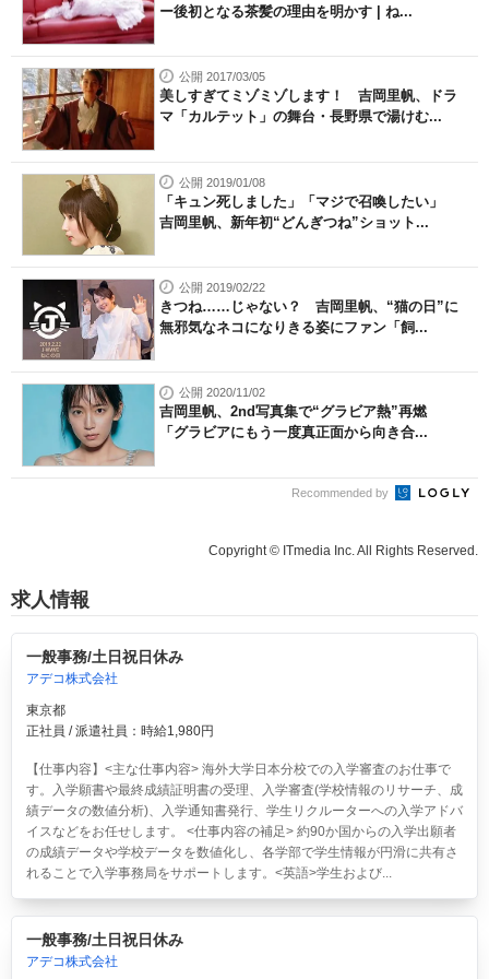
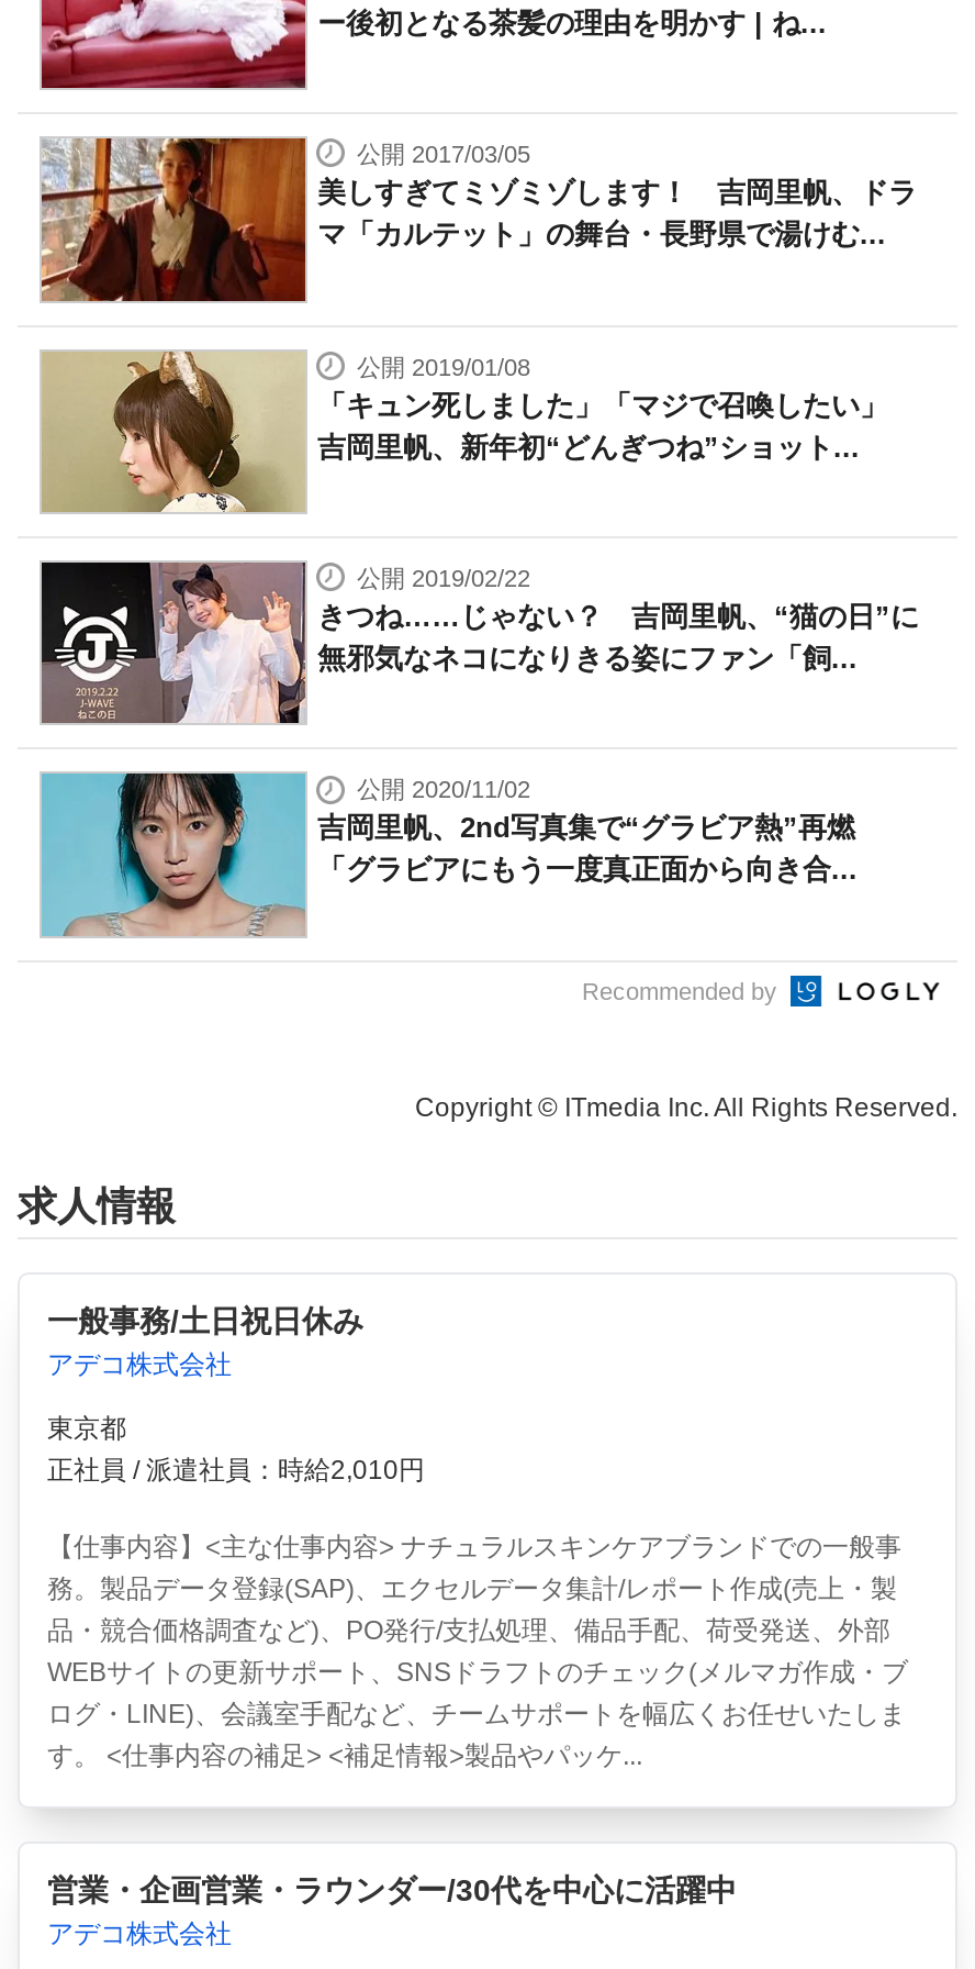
[26,724,213,739] 正社員 / 派遣社員：時給1,980円 -> [47,1456,425,1486] 正社員 / 派遣社員：時給2,010円
[26,762,462,881] 【仕事内容】<主な仕事内容> 海外大学日本分校での入学審査のお仕事で | す。入学願書や最終成績証明書の受理、入学審査(学校情報のリサーチ、成 | 績データの数値分析)、入学通知書発行、学生リクルーターへの入学アドバ | イスなどをお任せします。 <仕事内容の補足> 約90か国からの入学出願者 | の成績データや学校データを数値化し、各学部で学生情報が円滑に共有さ | れることで入学事務局をサポートします。<英語>学生および... -> [47,1533,908,1772] 【仕事内容】<主な仕事内容> ナチュラルスキンケアブランドでの一般事 | 務。製品データ登録(SAP)、エクセルデータ集計/レポート作成(売上・製 | 品・競合価格調査など)、PO発行/支払処理、備品手配、荷受発送、外部 | WEBサイトの更新サポート、SNSドラフトのチェック(メルマガ作成・ブ | ログ・LINE)、会議室手配など、チームサポートを幅広くお任せいたしま | す。 <仕事内容の補足> <補足情報>製品やパッケ...
[26,931,183,949] 一般事務/土日祝日休み -> [47,1873,737,1908] 営業・企画営業・ラウンダー/30代を中心に活躍中

